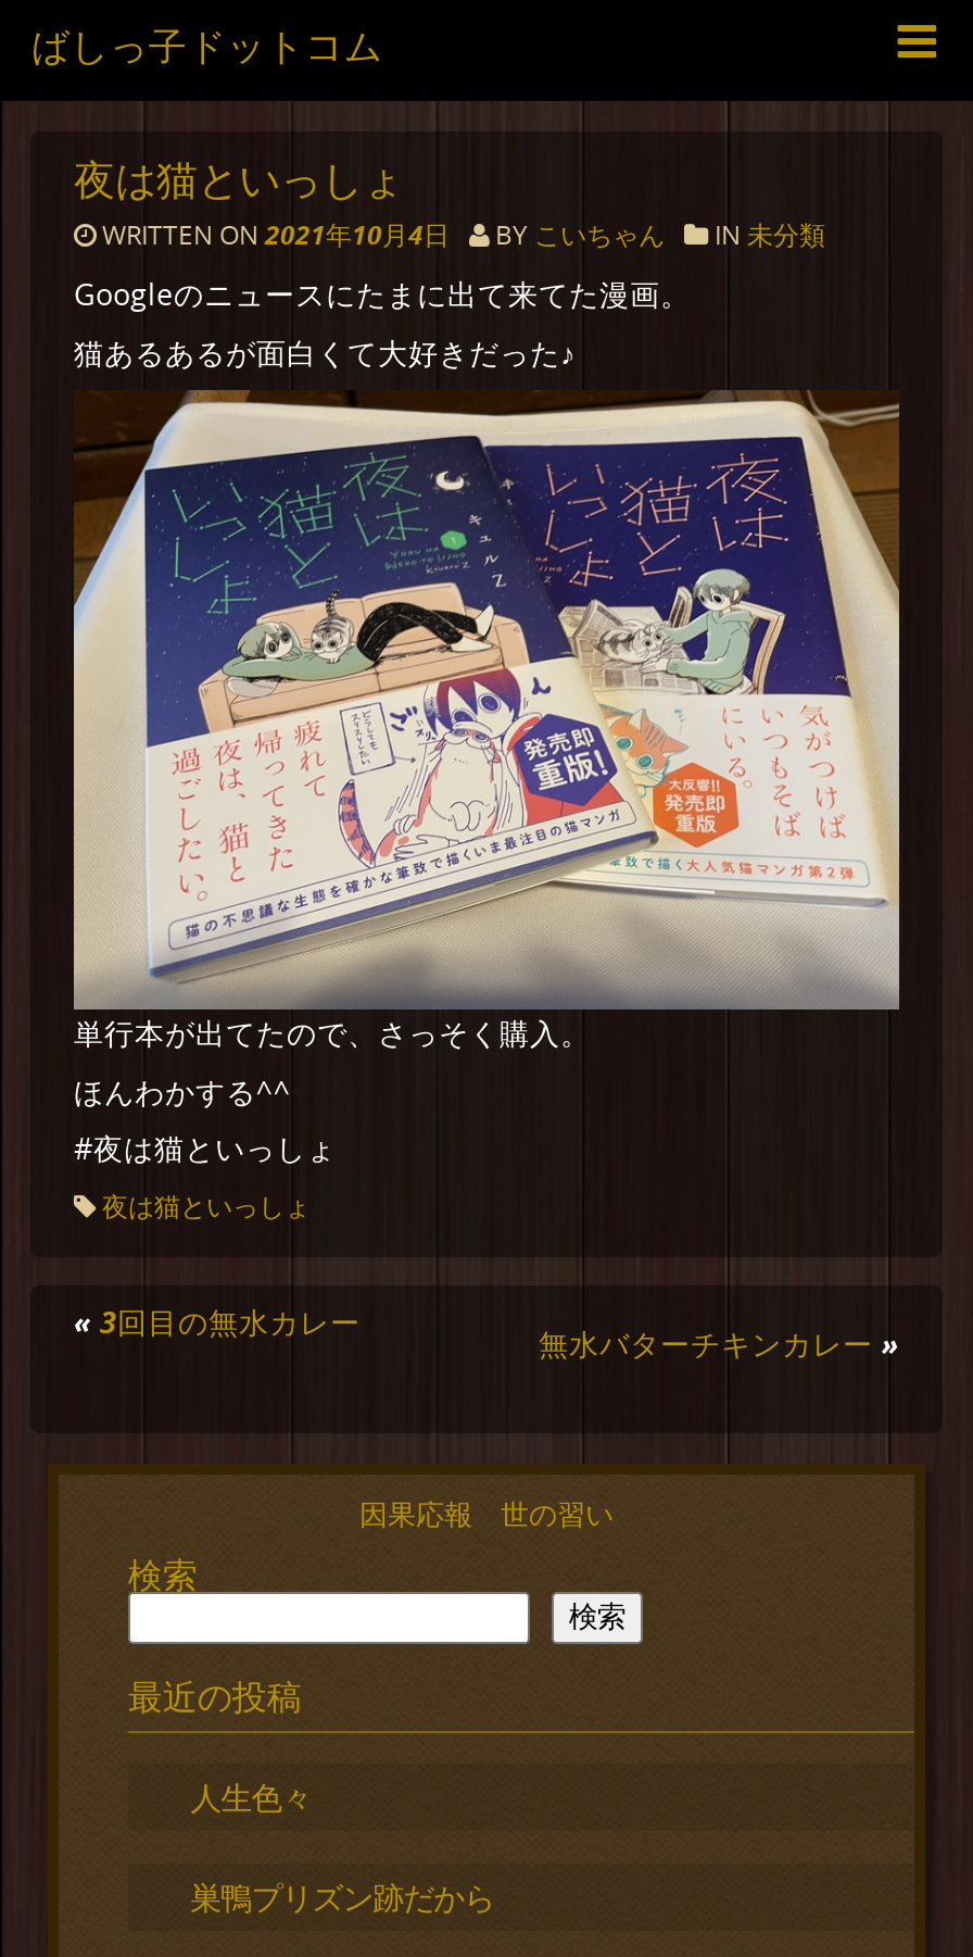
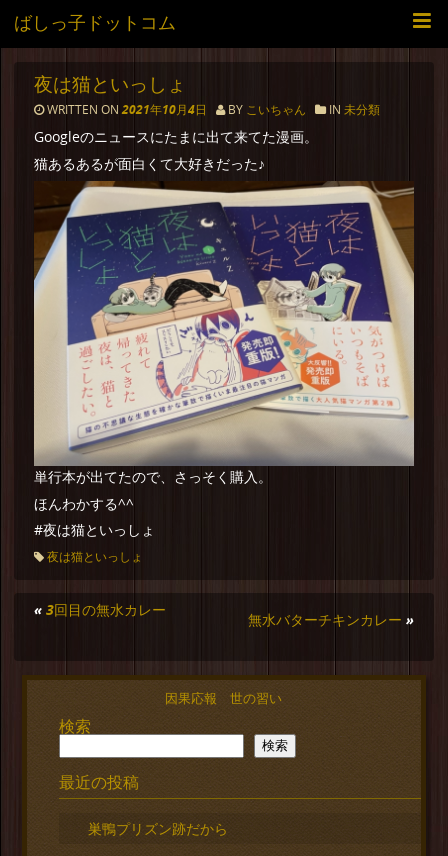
[190,1777,312,1818] 人生色々 -> none

